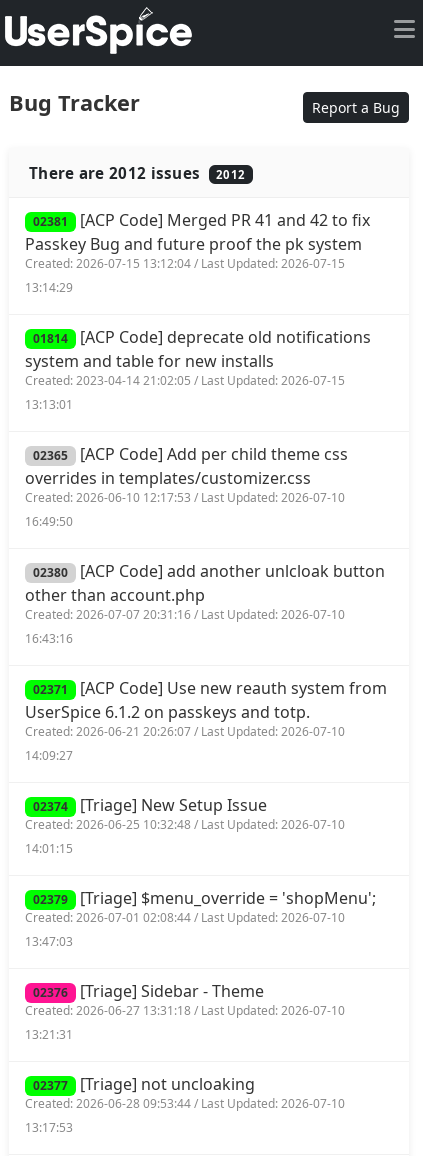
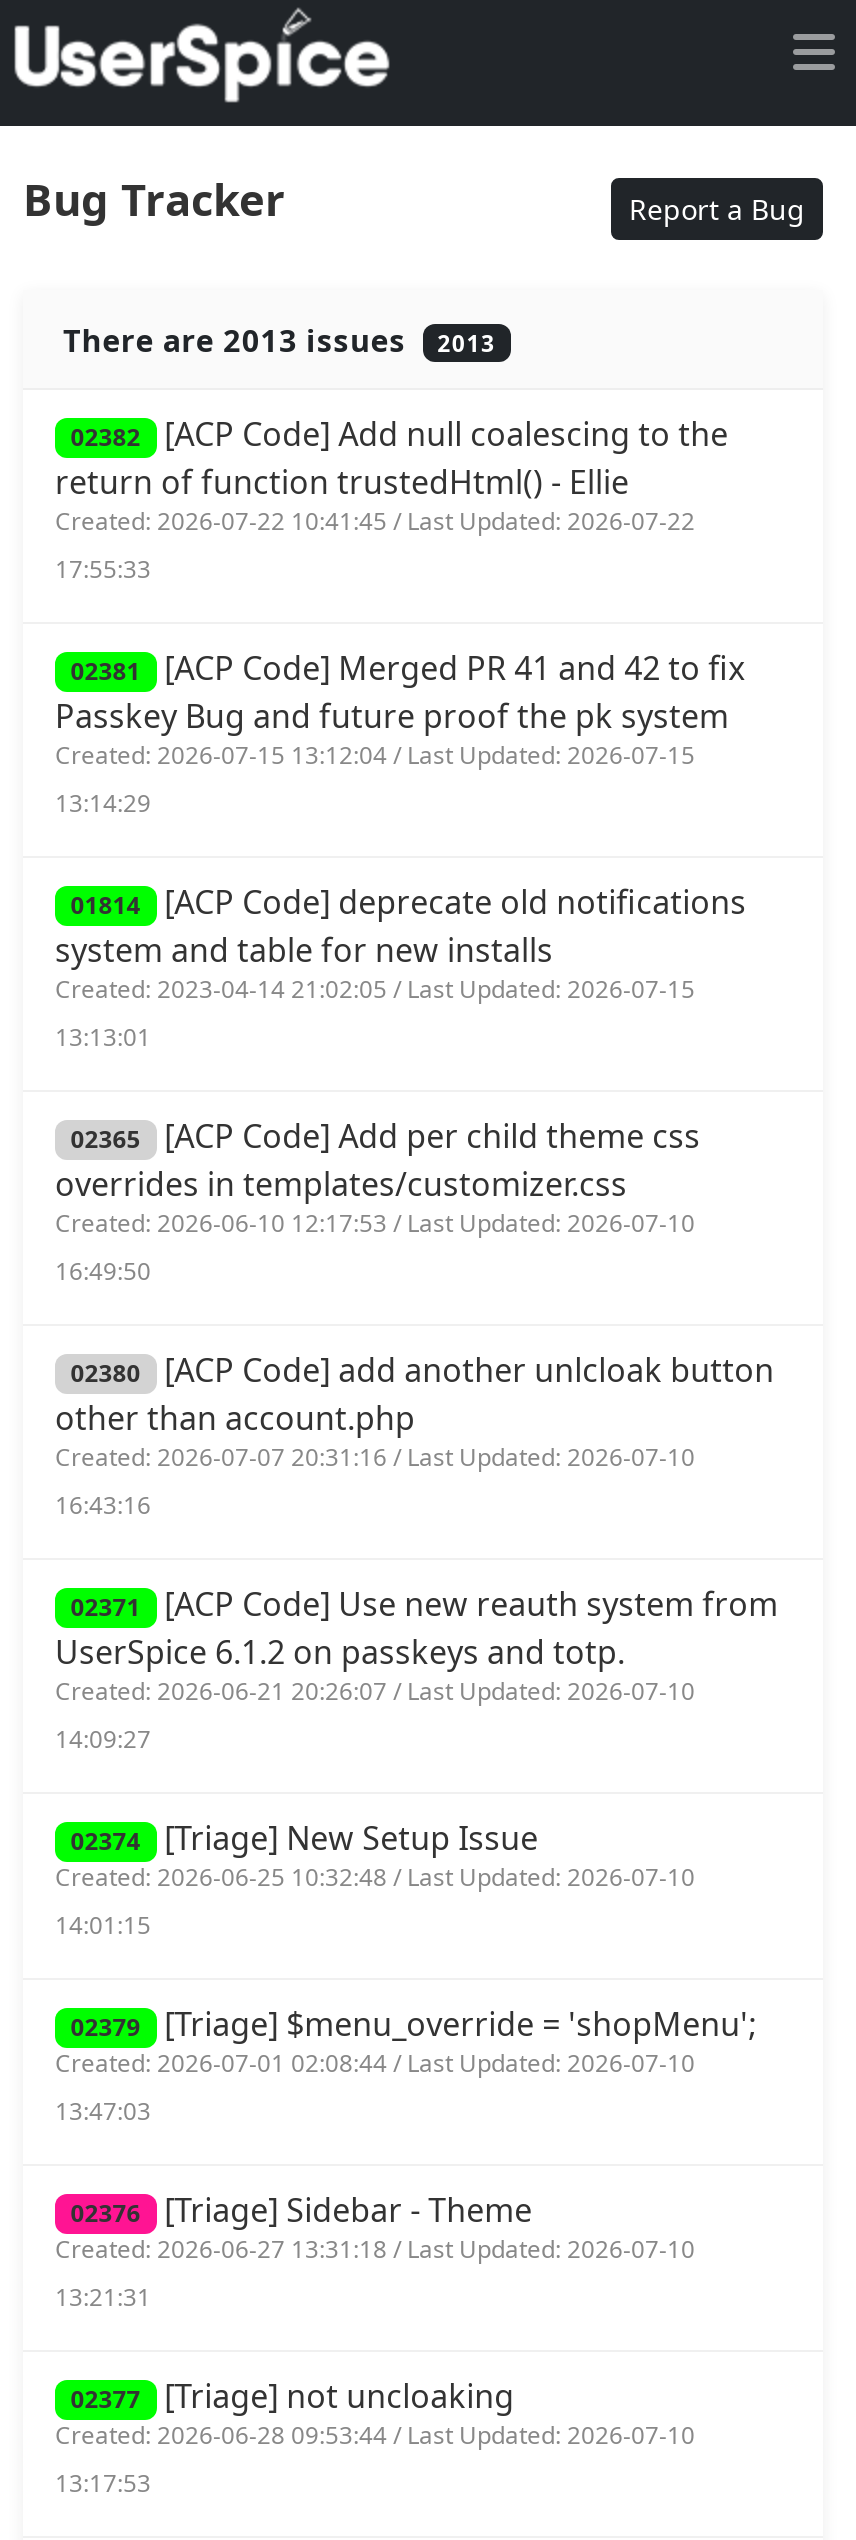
[29,163,245,183] There are 2012 issues | 2012 -> [55,319,728,587] There are 2013 issues | 2013 | 02382 [ACP Code] Add null coalescing to the | return of function trustedHtml() - Ellie | Created: 2026-07-22 10:41:45 / Last Updated: 2026-07-22 | 17:55:33

